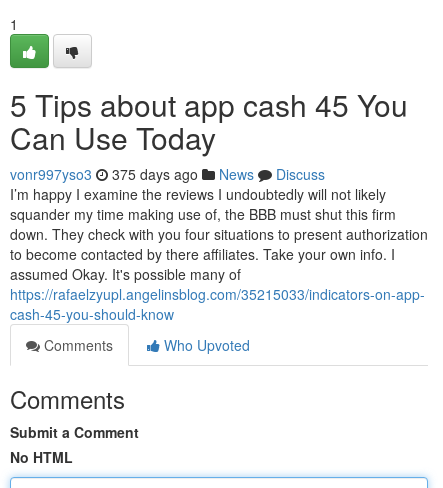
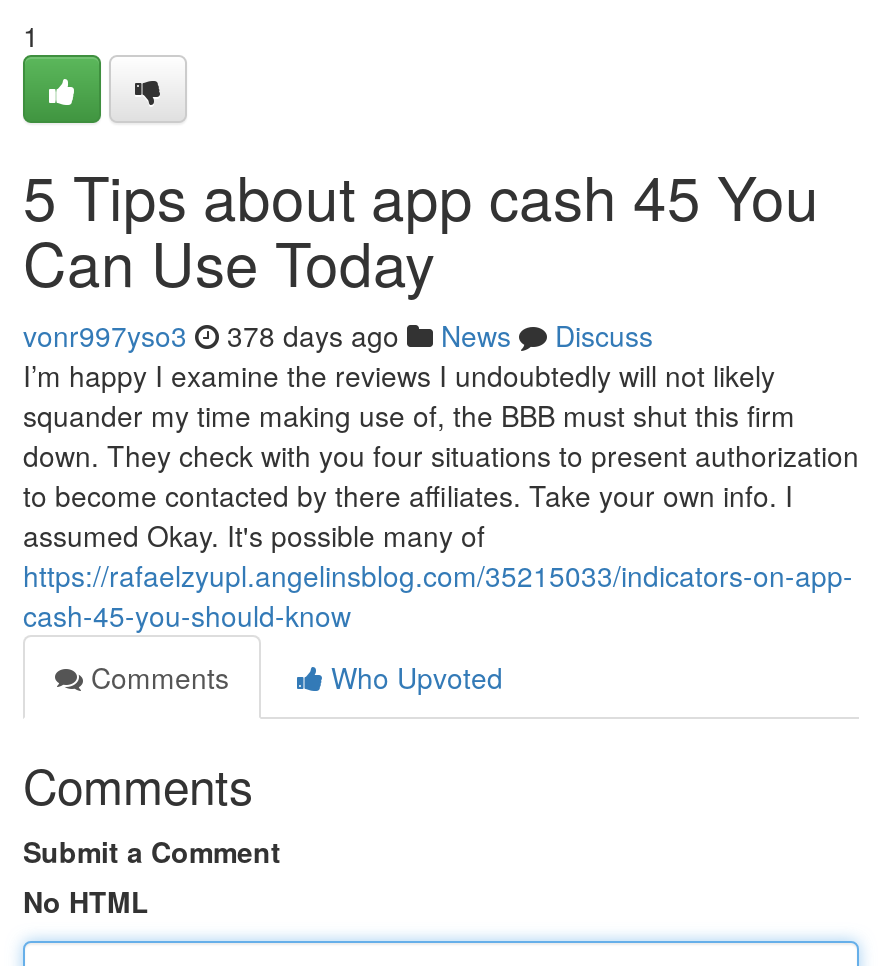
[10,164,325,184] vonr997yso3 375 days ago News Discuss -> [23,315,653,355] vonr997yso3 378 days ago News Discuss

